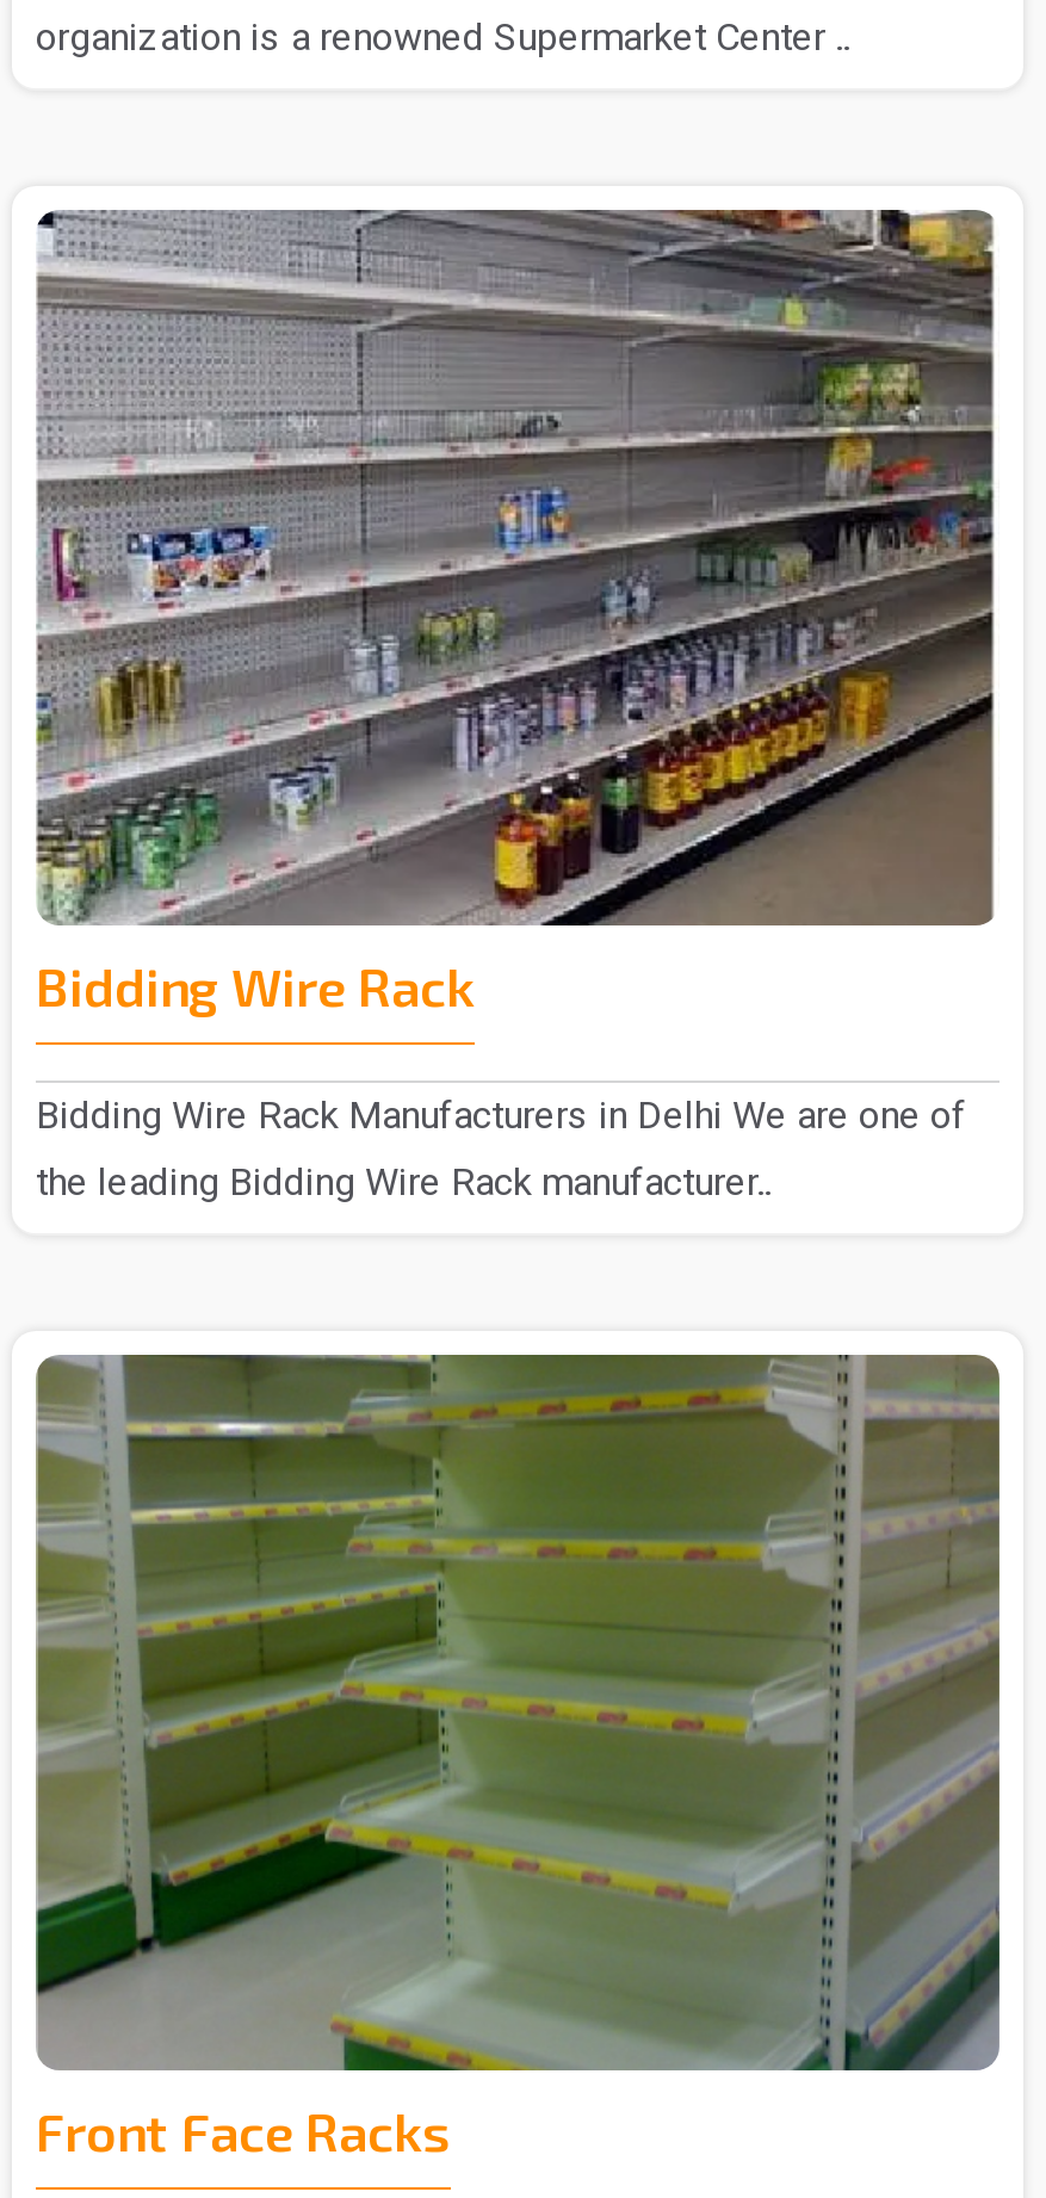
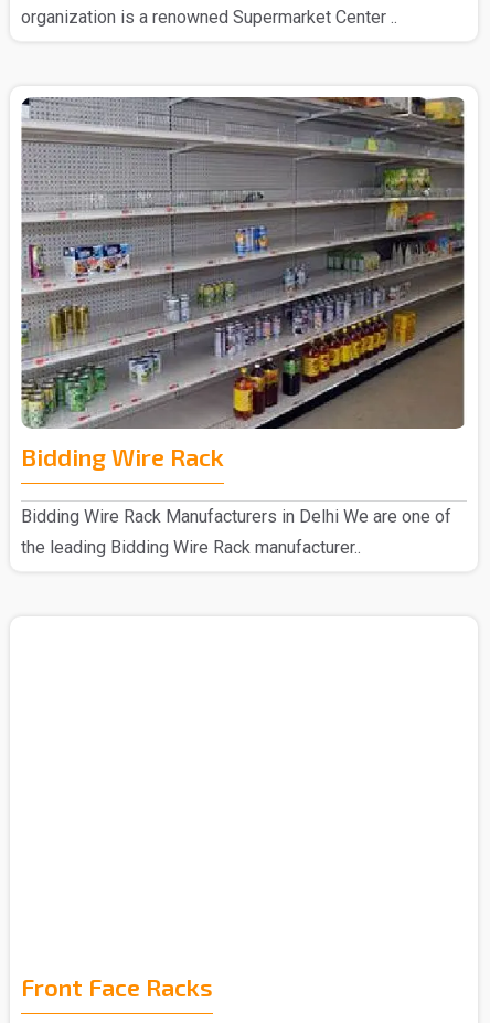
[33,1352,1002,2073] [image] -> none

